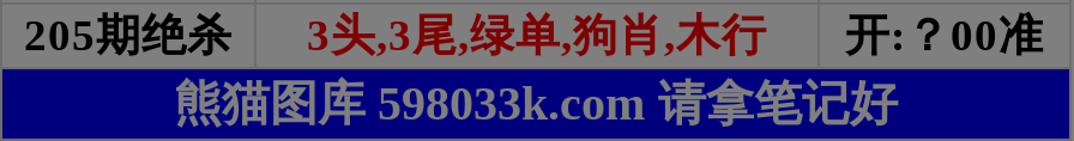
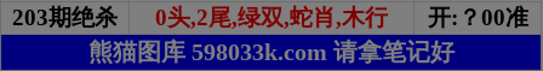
[24,10,233,60] 205期绝杀 -> [12,5,118,30] 203期绝杀
[307,10,767,60] 3头,3尾,绿单,狗肖,木行 -> [155,5,388,30] 0头,2尾,绿双,蛇肖,木行

